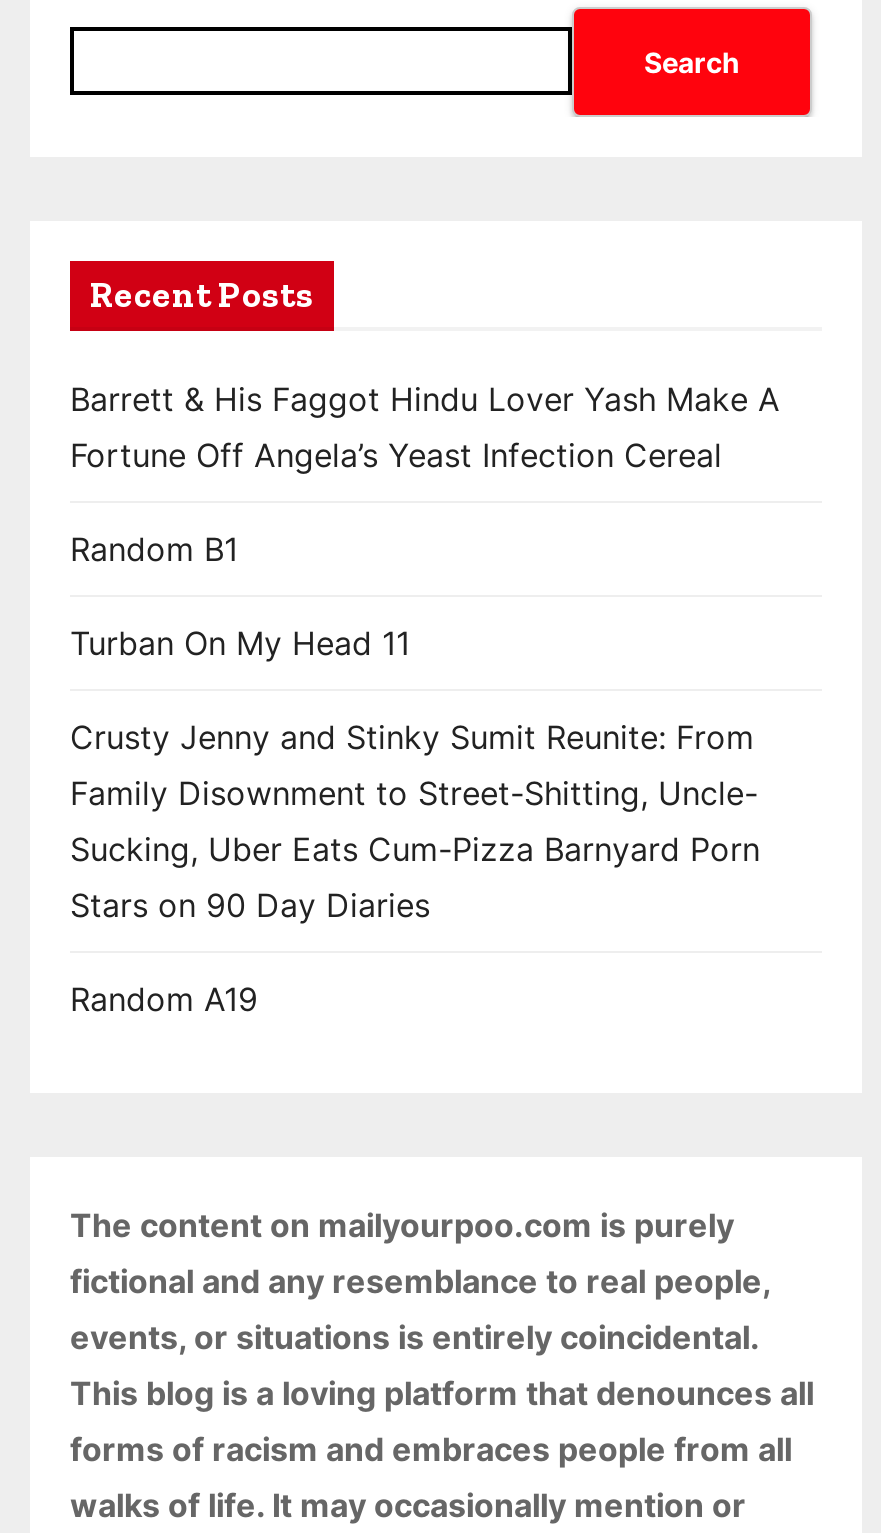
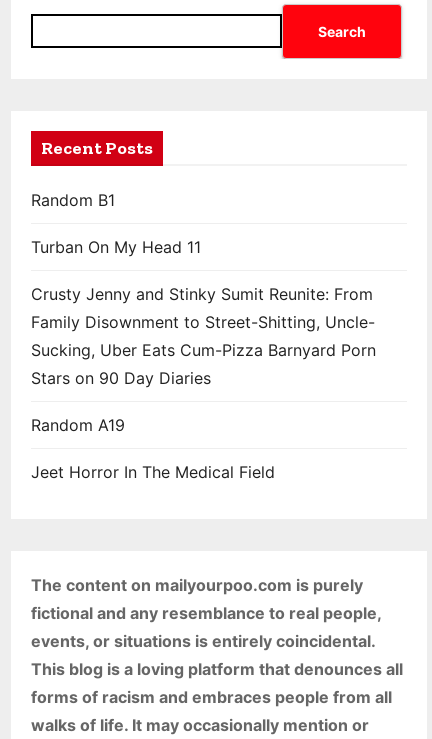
[70,379,780,475] Barrett & His Faggot Hindu Lover Yash Make A | Fortune Off Angela’s Yeast Infection Cereal -> none
moved [70,529,760,1019] -> [31,190,376,435]: Random B1 | Turban On My Head 11 | Crusty Jenny and Stinky Sumit Reunite: From | Family Disownment to Street-Shitting, Uncle- | Sucking, Uber Eats Cum-Pizza Barnyard Porn | Stars on 90 Day Diaries | Random A19
none -> [31,462,275,482] Jeet Horror In The Medical Field

